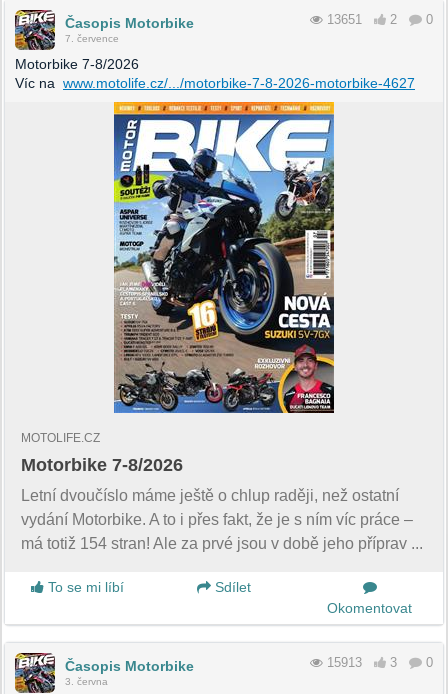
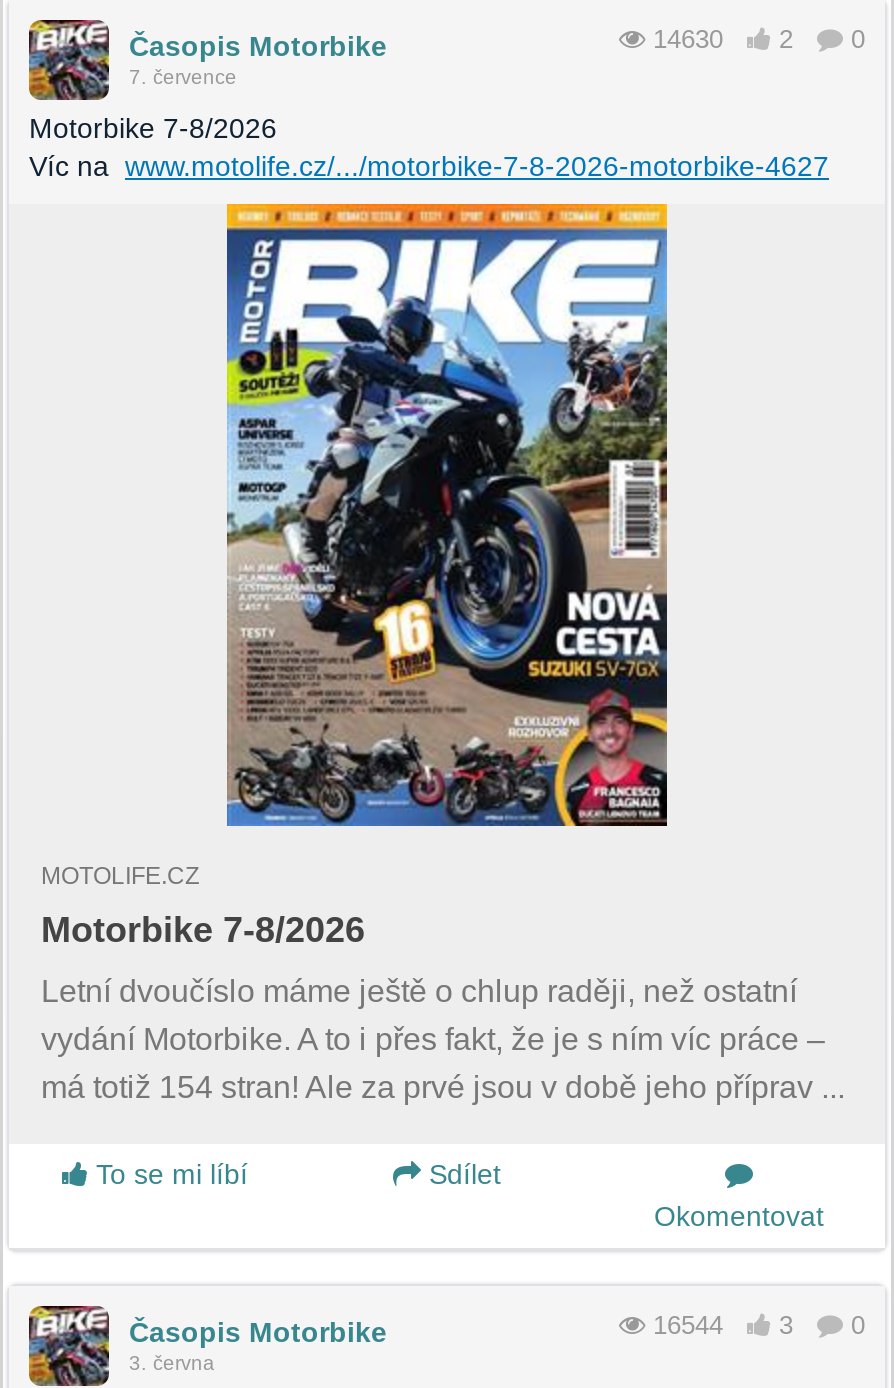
[327,12,433,27] 13651 2 0 -> [653,24,865,54] 14630 2 0
[327,655,433,670] 15913 3 0 -> [653,1310,865,1340] 16544 3 0

